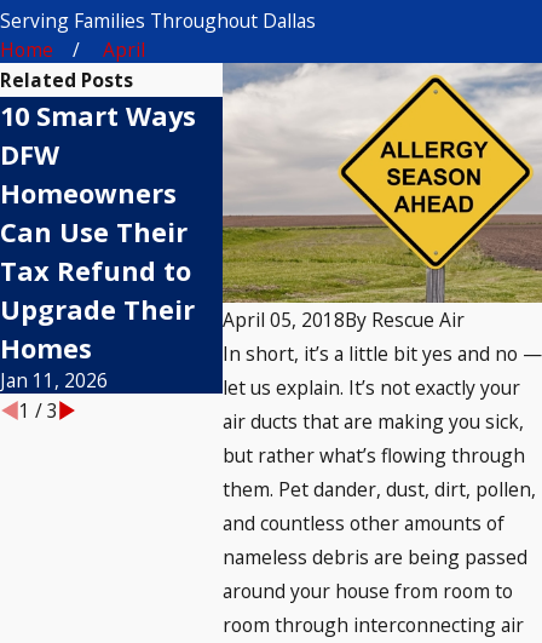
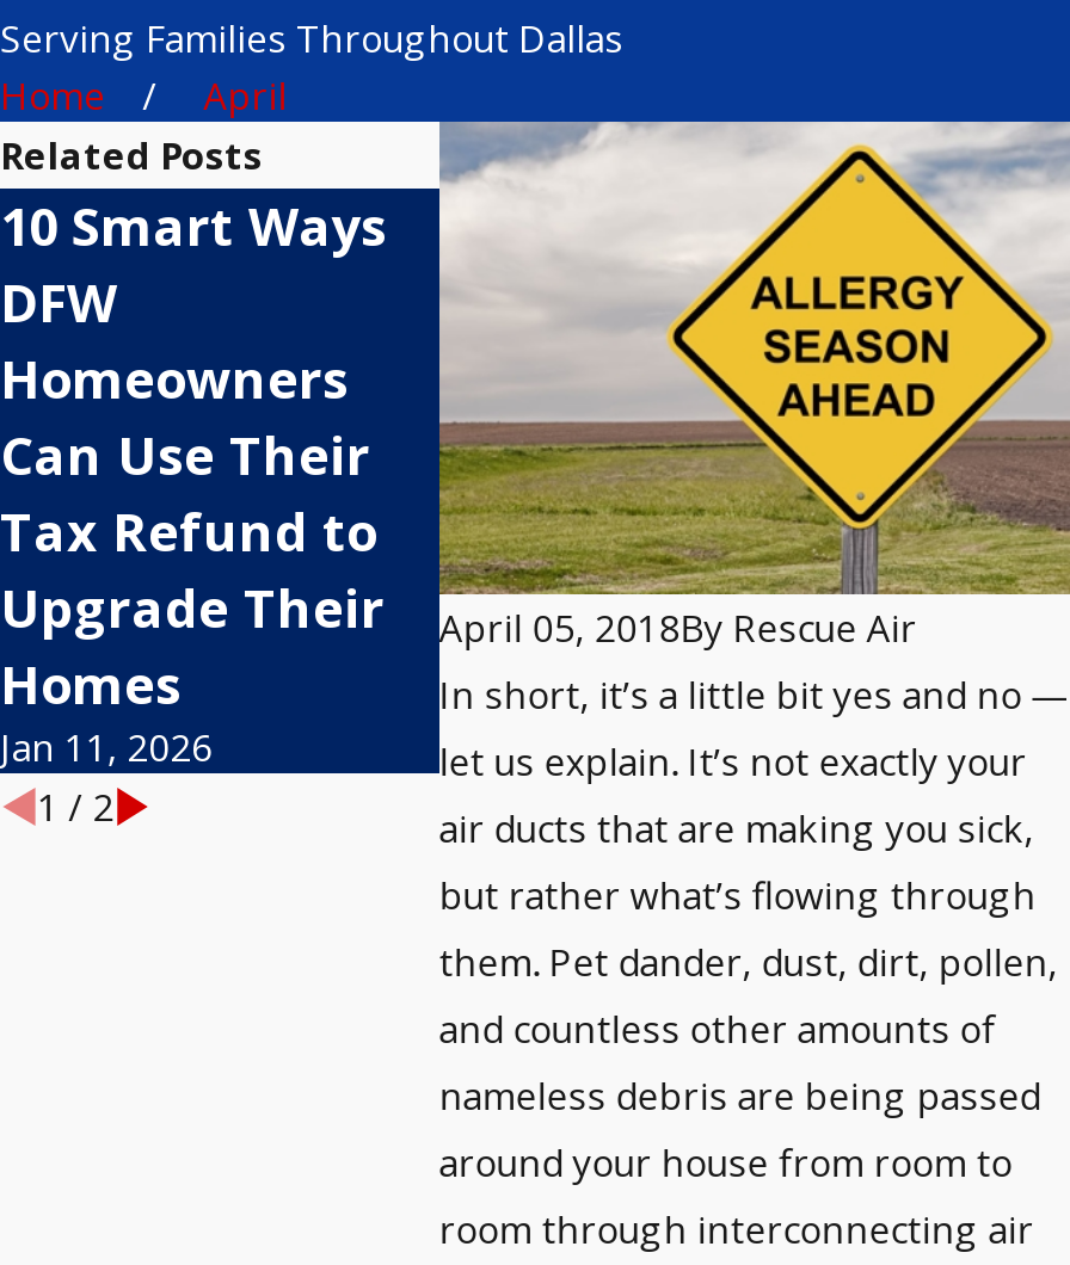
[19,397,58,424] 1 / 3 -> [37,781,114,833] 1 / 2

